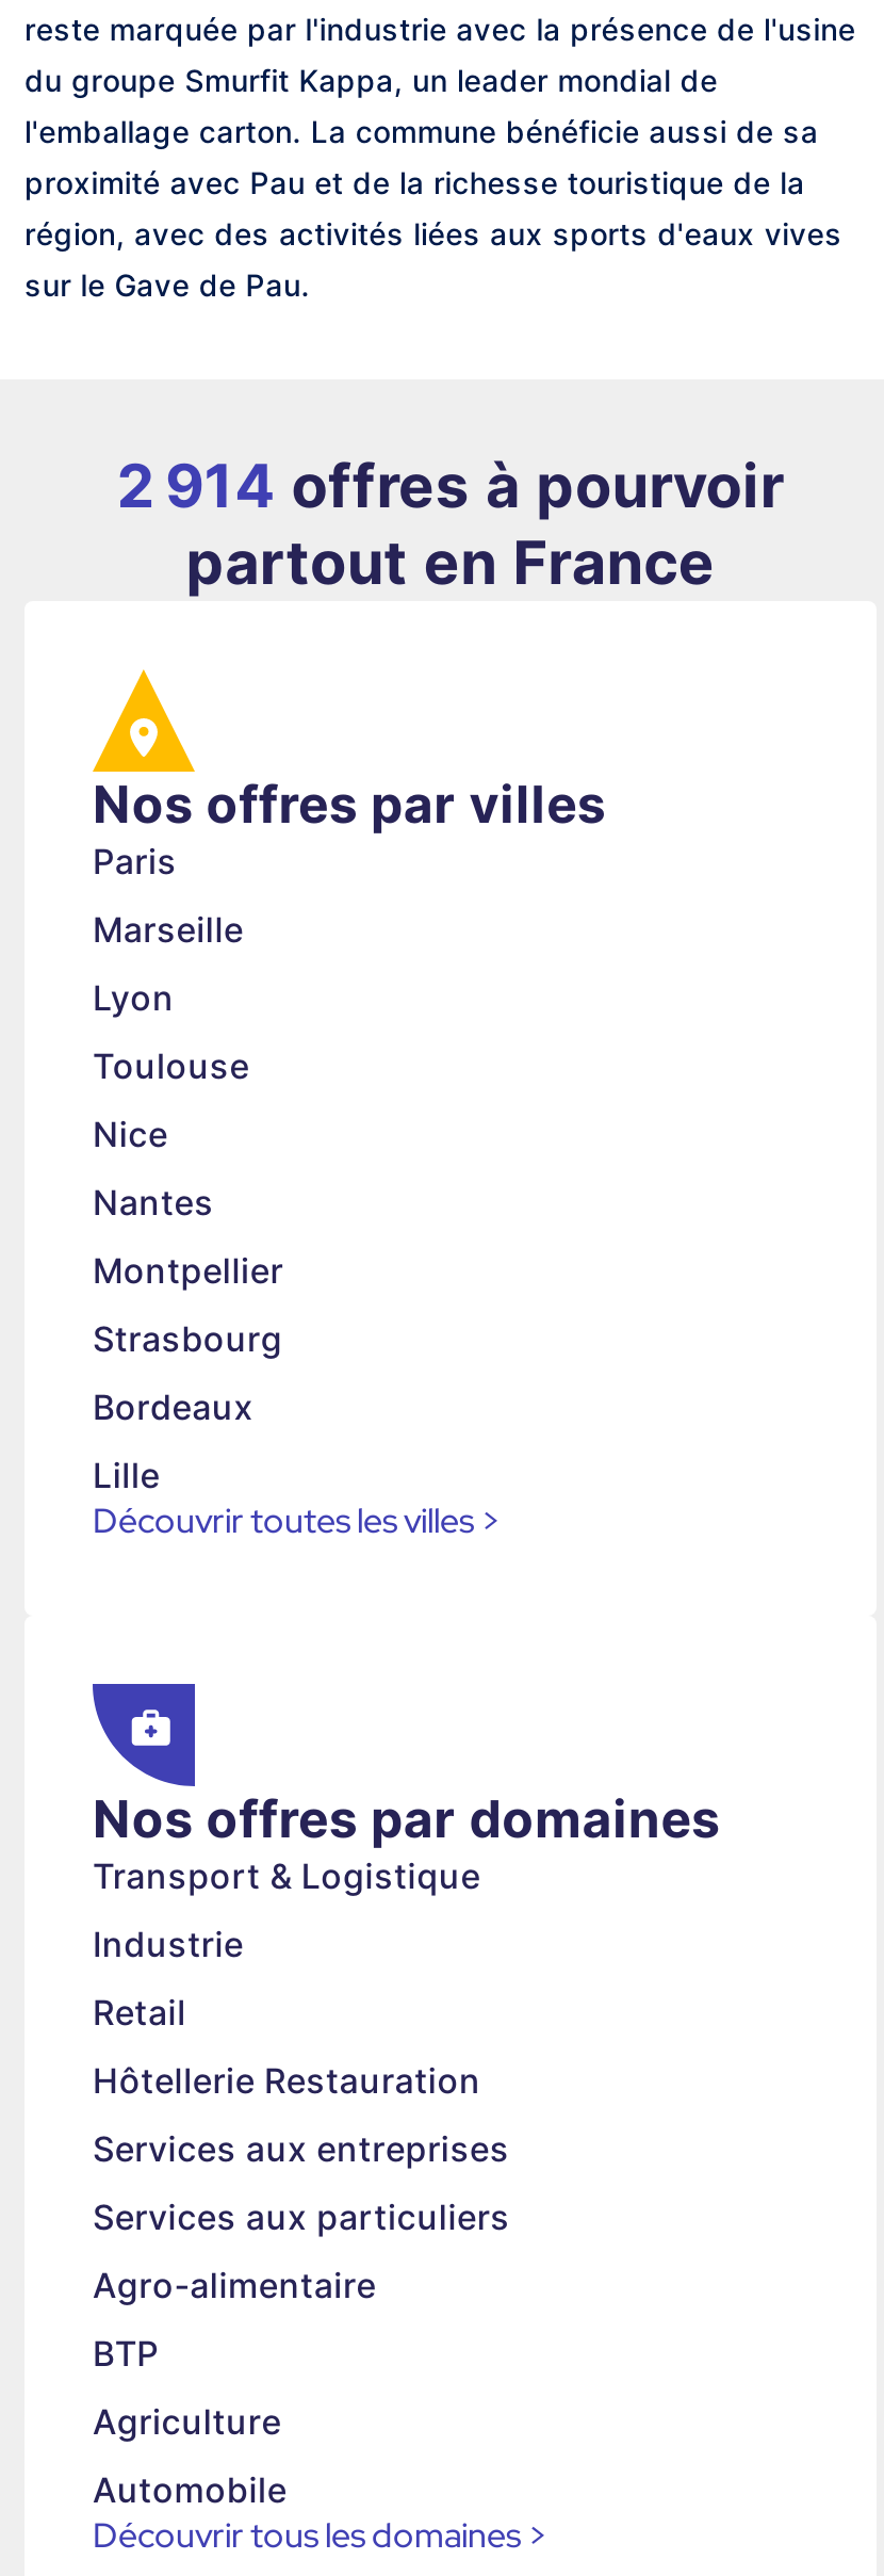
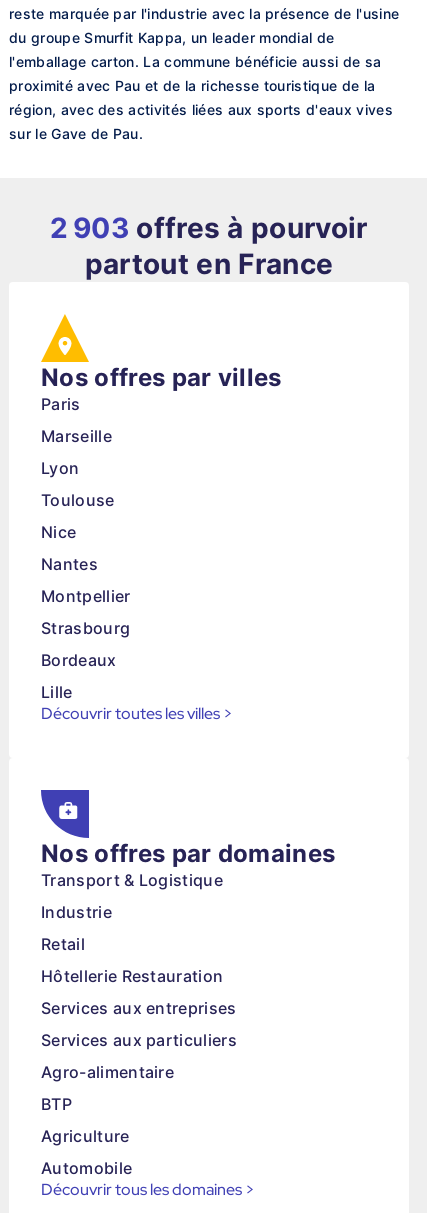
[117,450,784,522] 2 914 offres à pourvoir -> [50,211,368,245] 2 903 offres à pourvoir

